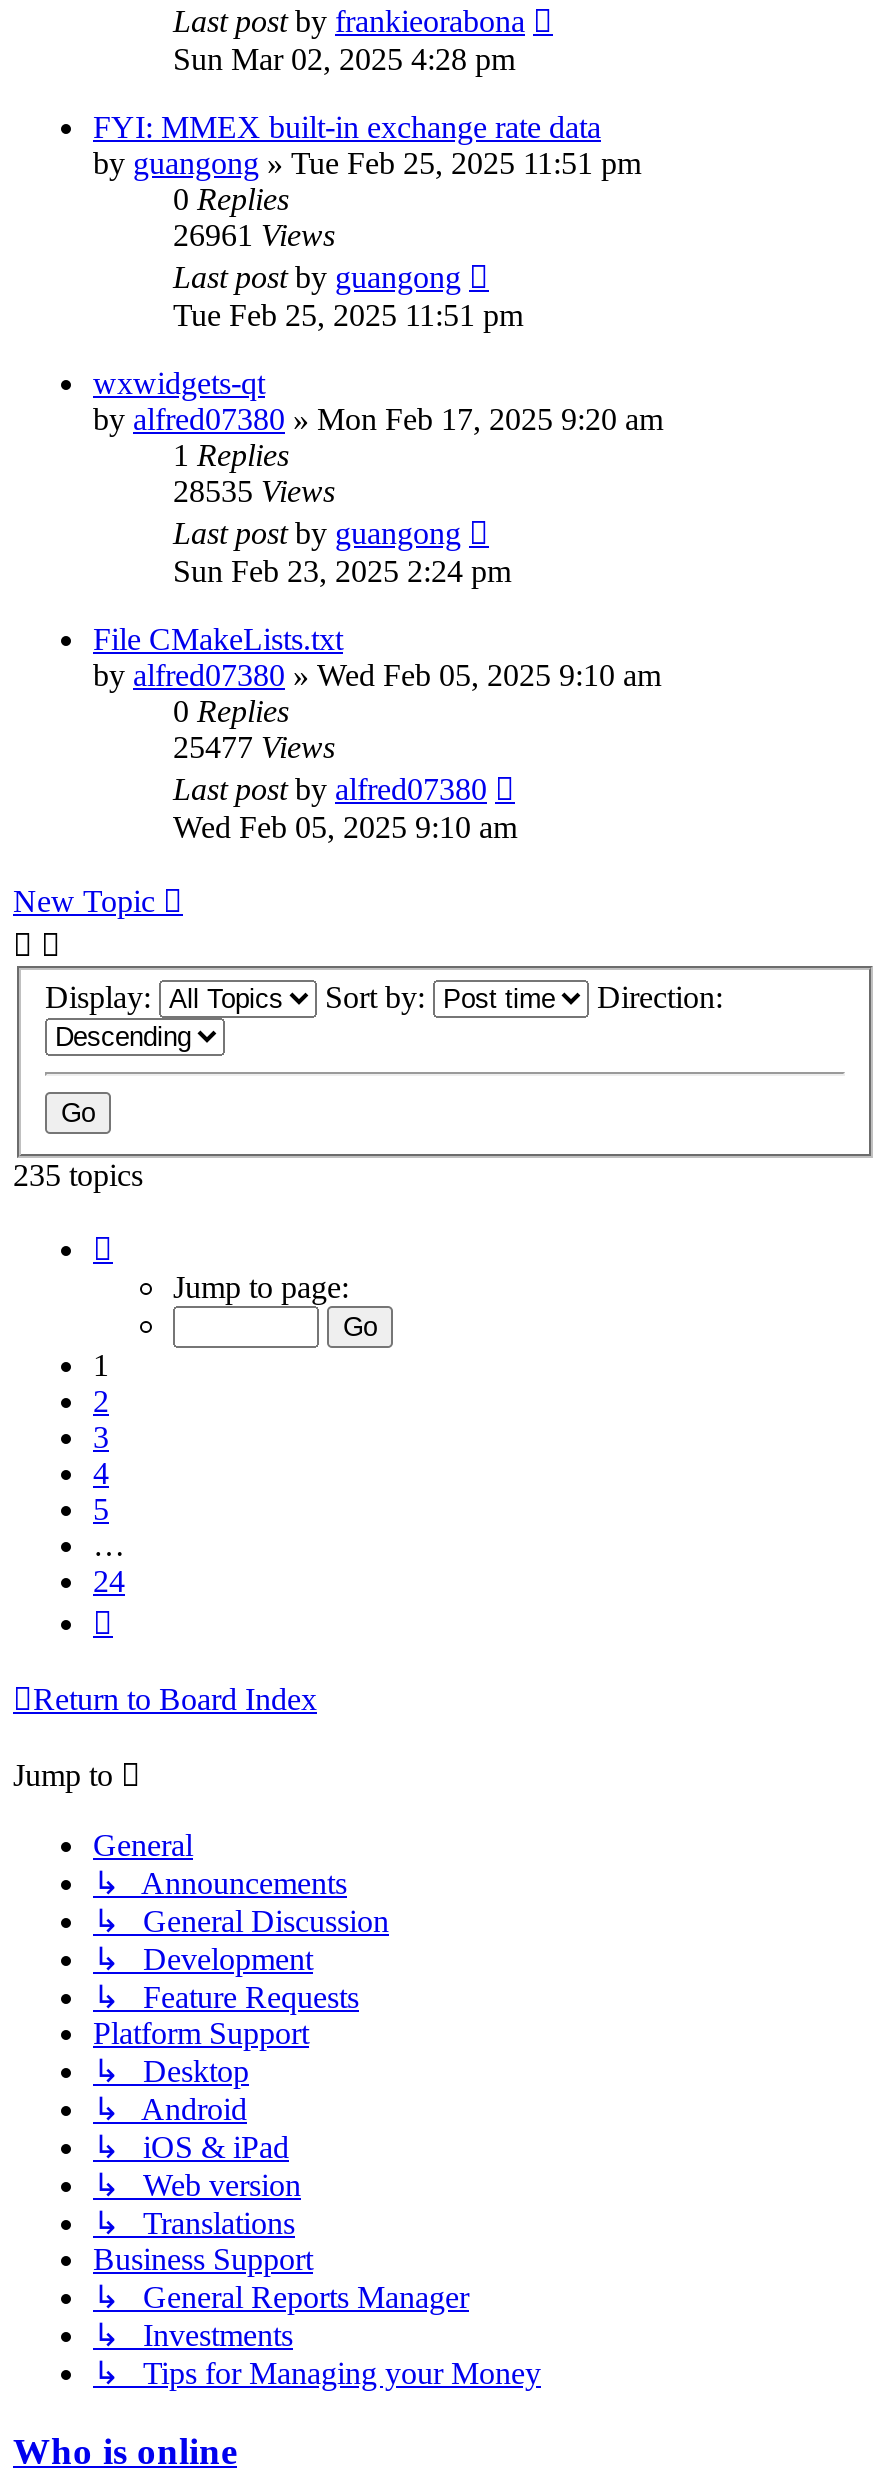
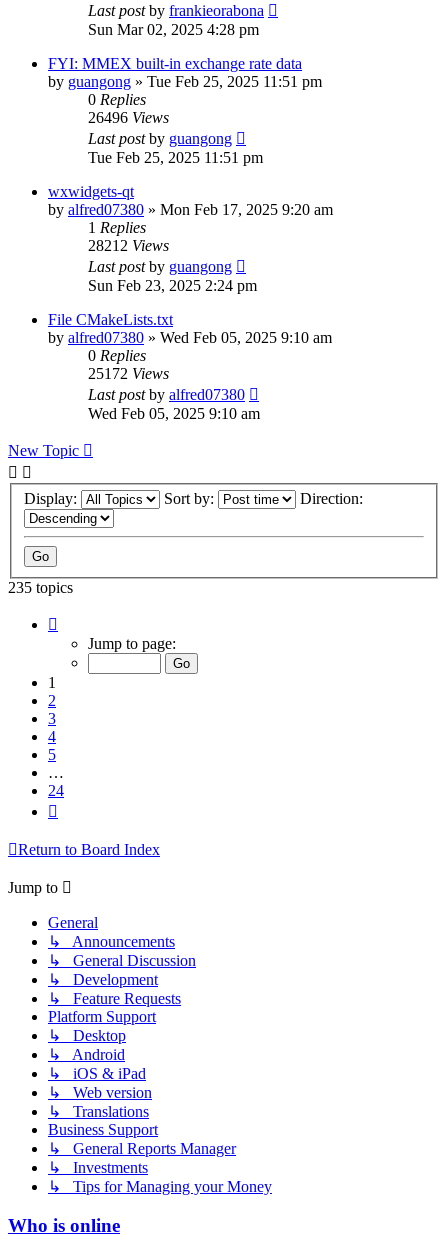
[173,217,335,251] 26961 Views -> [88,109,169,126] 26496 Views
[173,473,335,507] 28535 Views -> [88,237,169,254] 28212 Views
[173,729,335,763] 25477 Views -> [88,365,169,382] 25172 Views

